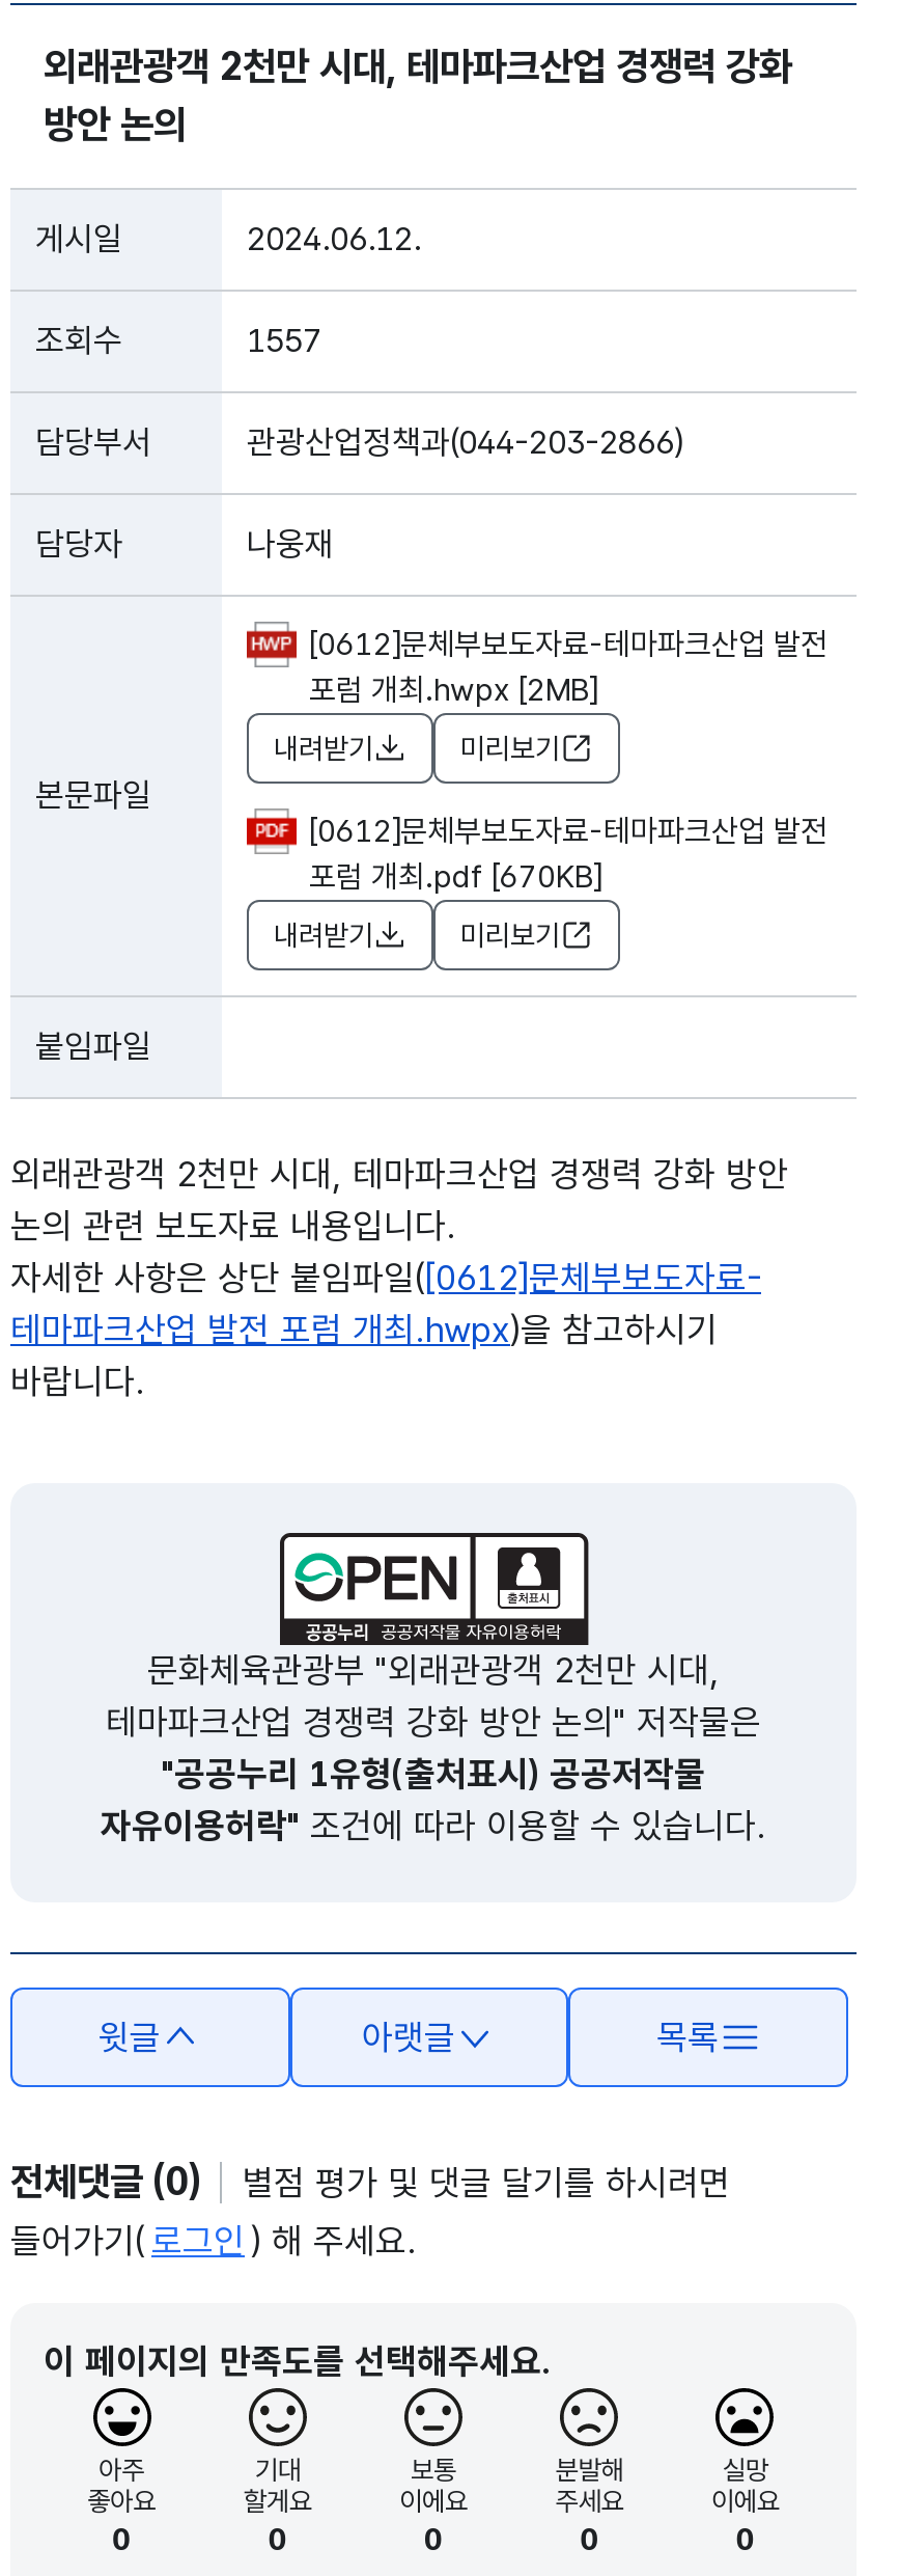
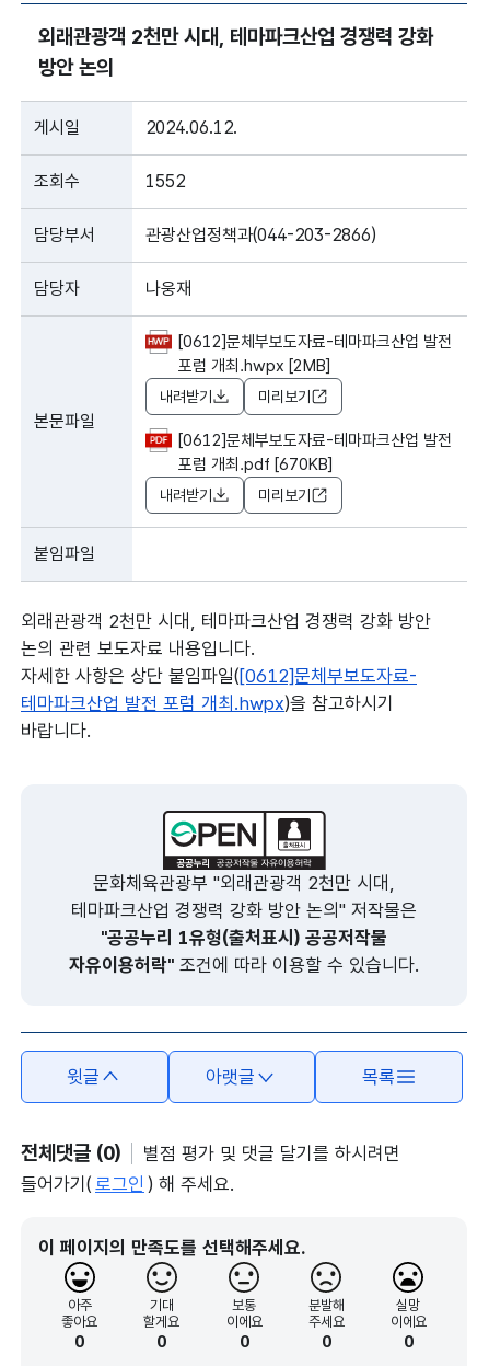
[247,321,321,360] 1557 -> [145,171,185,192] 1552

